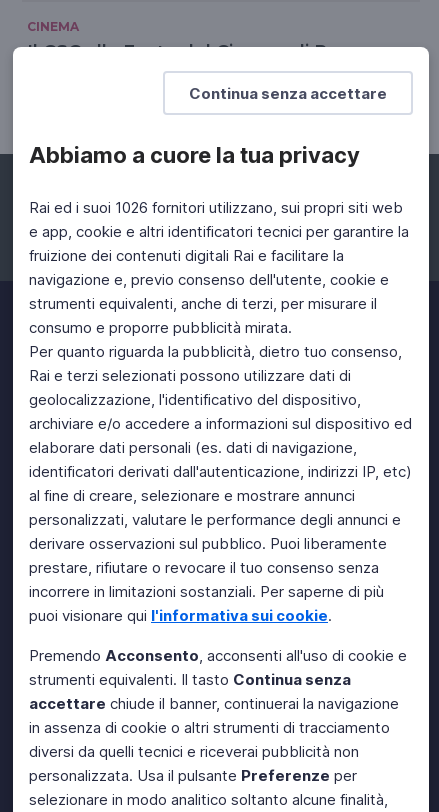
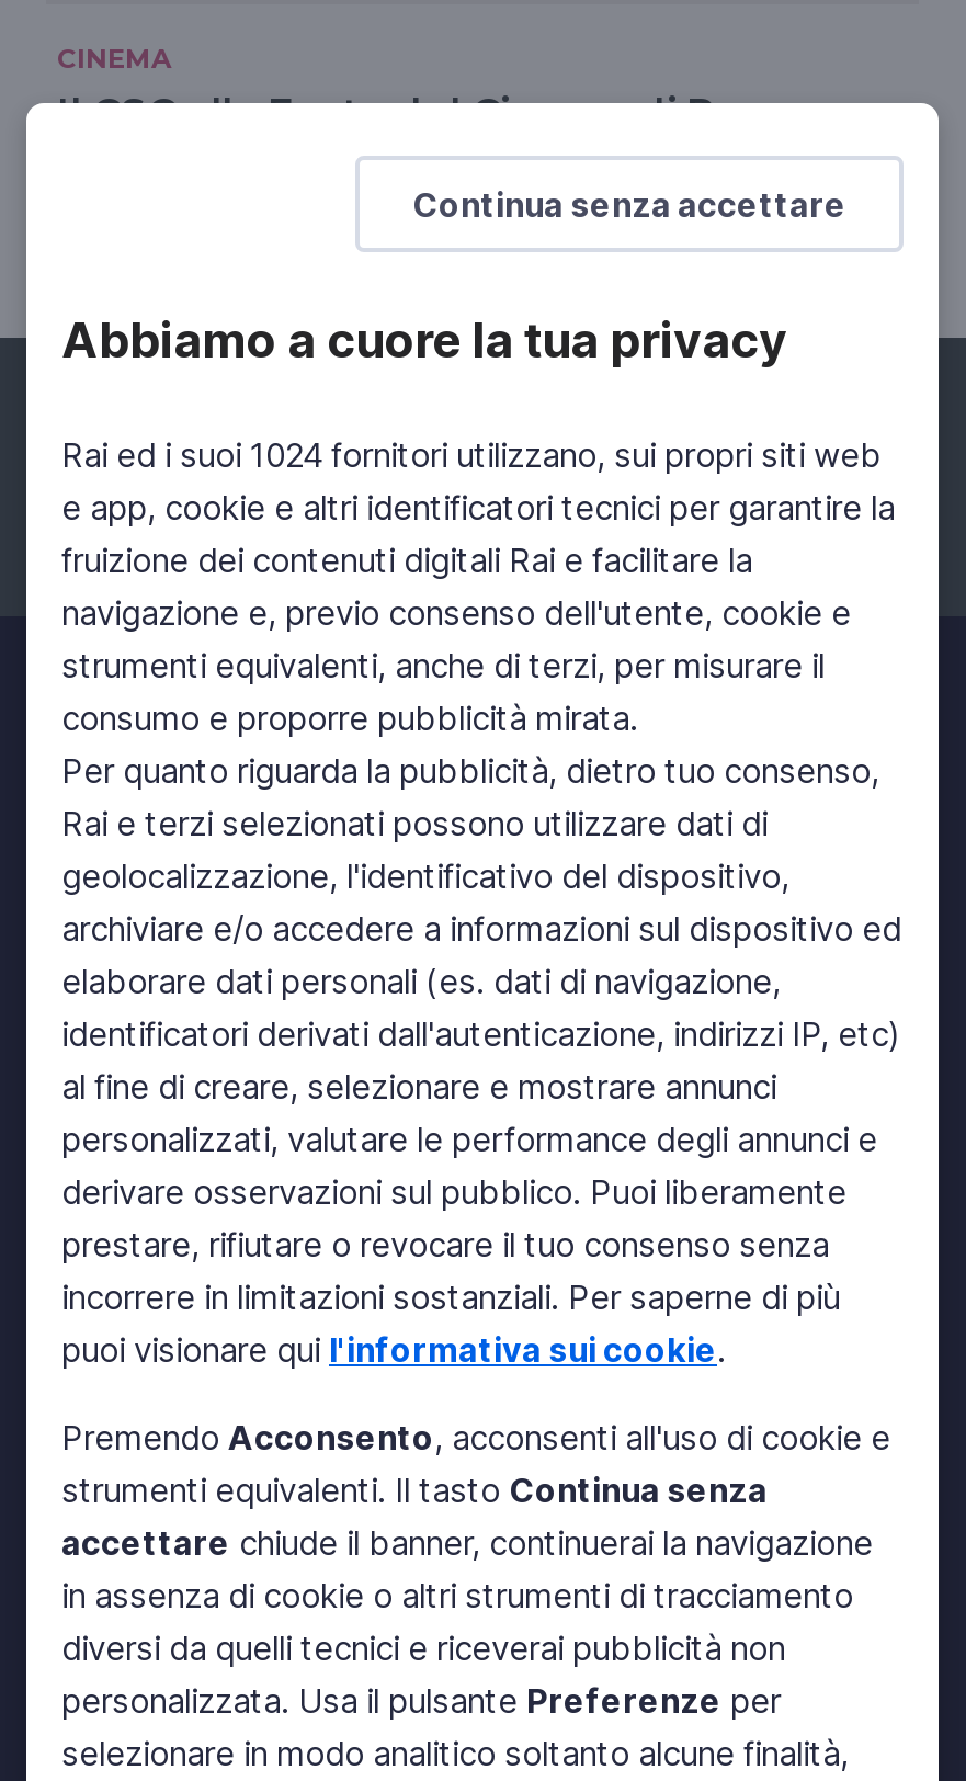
[29,198,403,217] Rai ed i suoi 1026 fornitori utilizzano, sui propri siti web -> [61,434,882,476] Rai ed i suoi 1024 fornitori utilizzano, sui propri siti web

